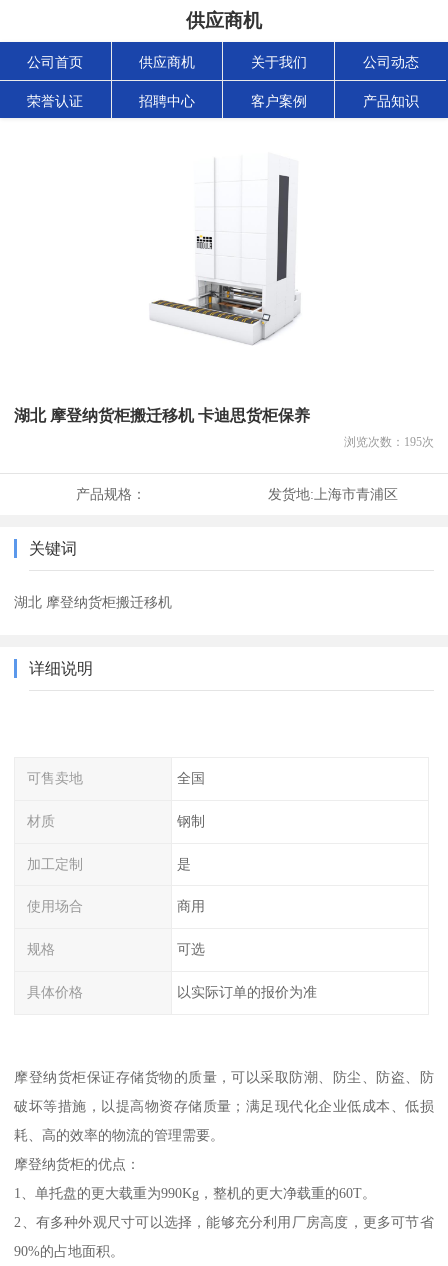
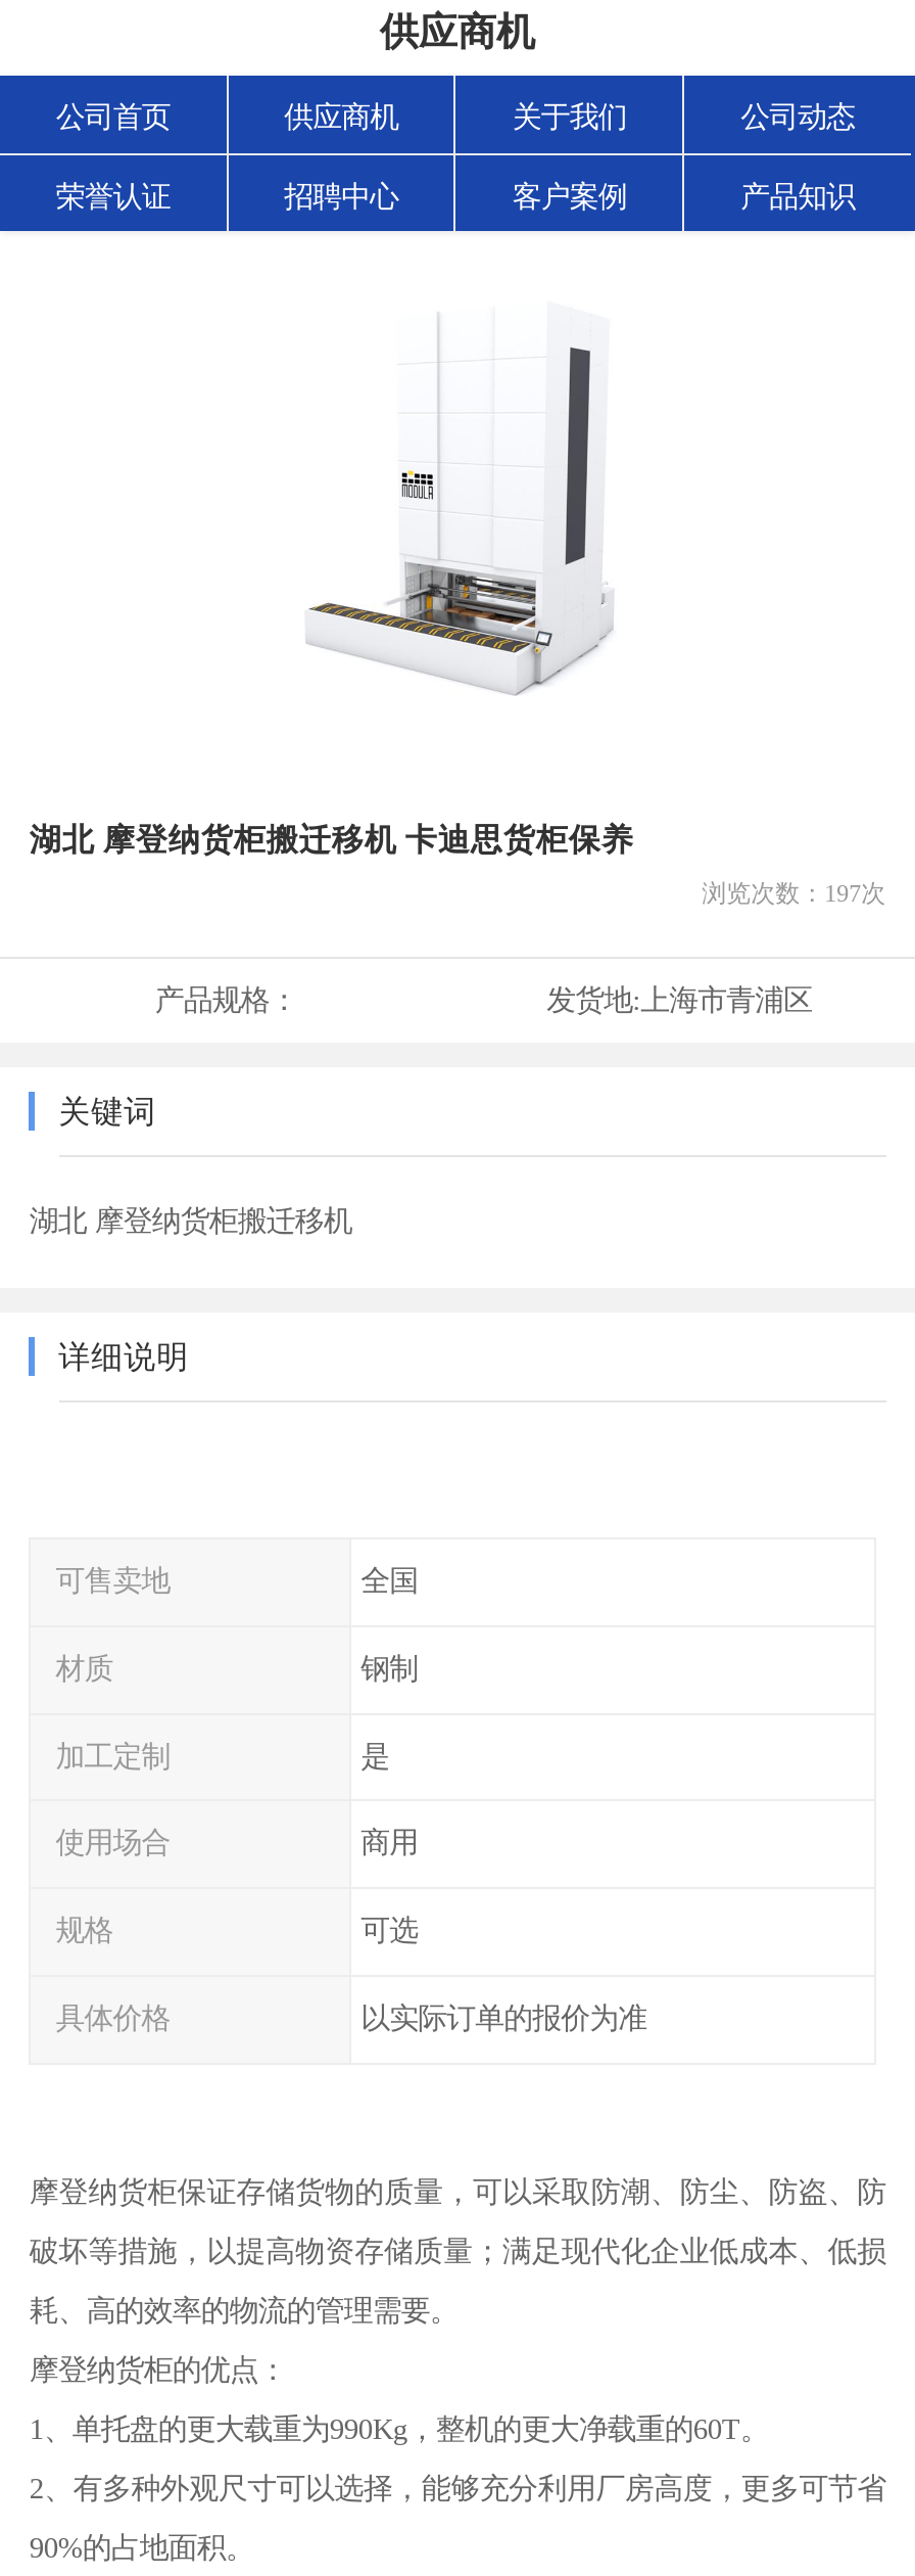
[344,435,434,449] 浏览次数：195次 -> [702,879,886,908] 浏览次数：197次

